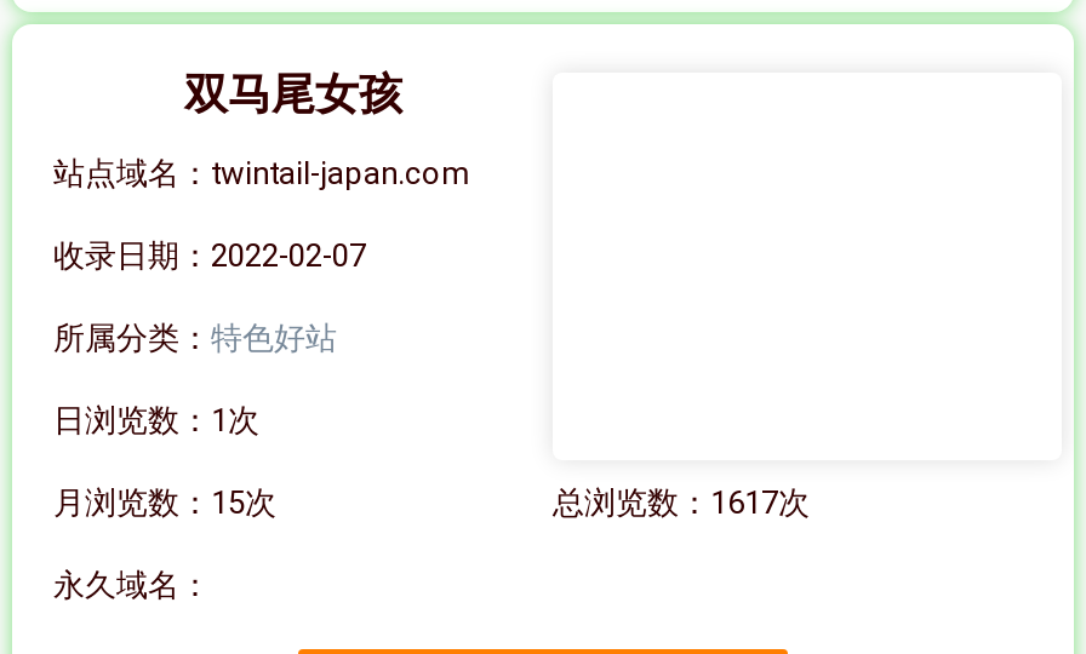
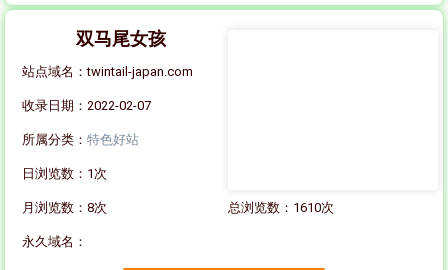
[53,484,276,521] 月浏览数：15次 -> [22,200,107,215] 月浏览数：8次
[553,484,810,521] 总浏览数：1617次 -> [228,200,334,215] 总浏览数：1610次

